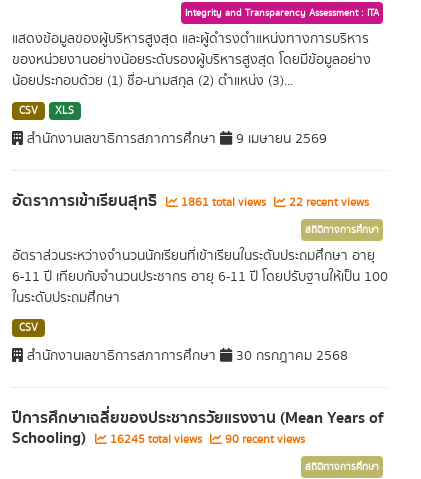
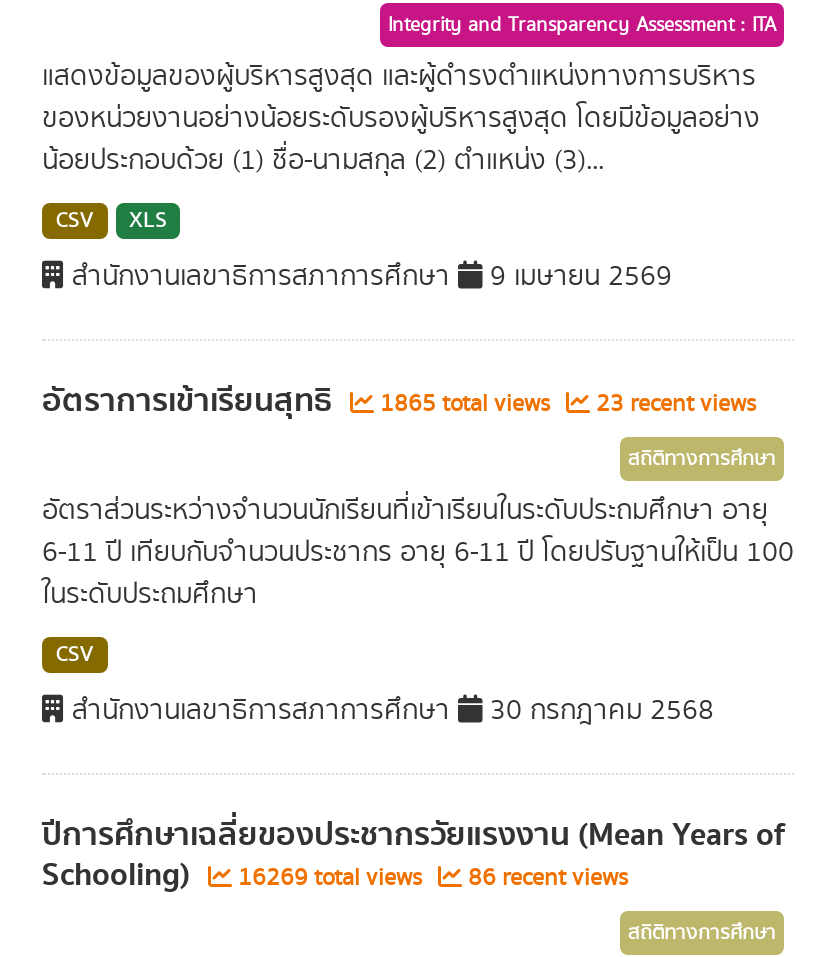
[178,194,269,211] 1861 total views -> [374,387,556,421] 1865 total views
[286,194,369,211] 22 recent views -> [590,387,756,421] 23 recent views
[107,431,205,448] 16245 total views -> [232,861,428,895] 16269 total views
[222,431,305,448] 90 recent views -> [462,861,628,895] 86 recent views

